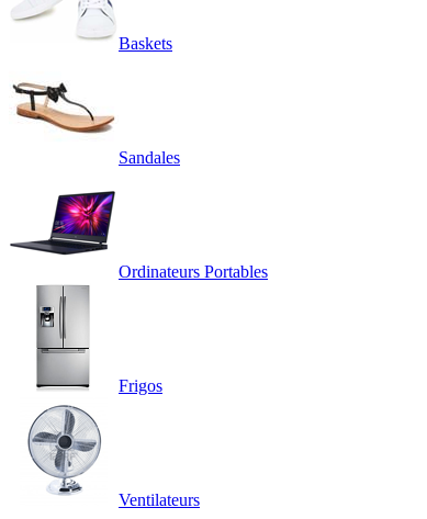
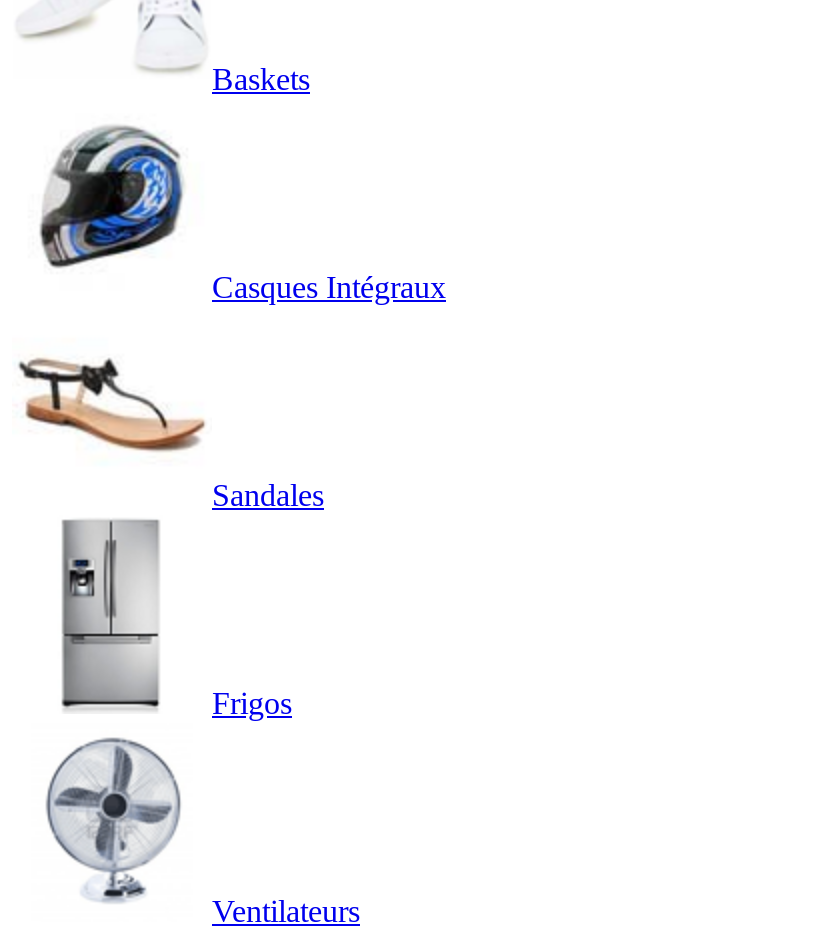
none -> [38,124,446,304] [image] | Casques Intégraux
moved [9,76,180,167] -> [12,346,324,512]: [image] | Sandales
[9,190,268,281] [image] | Ordinateurs Portables -> none

